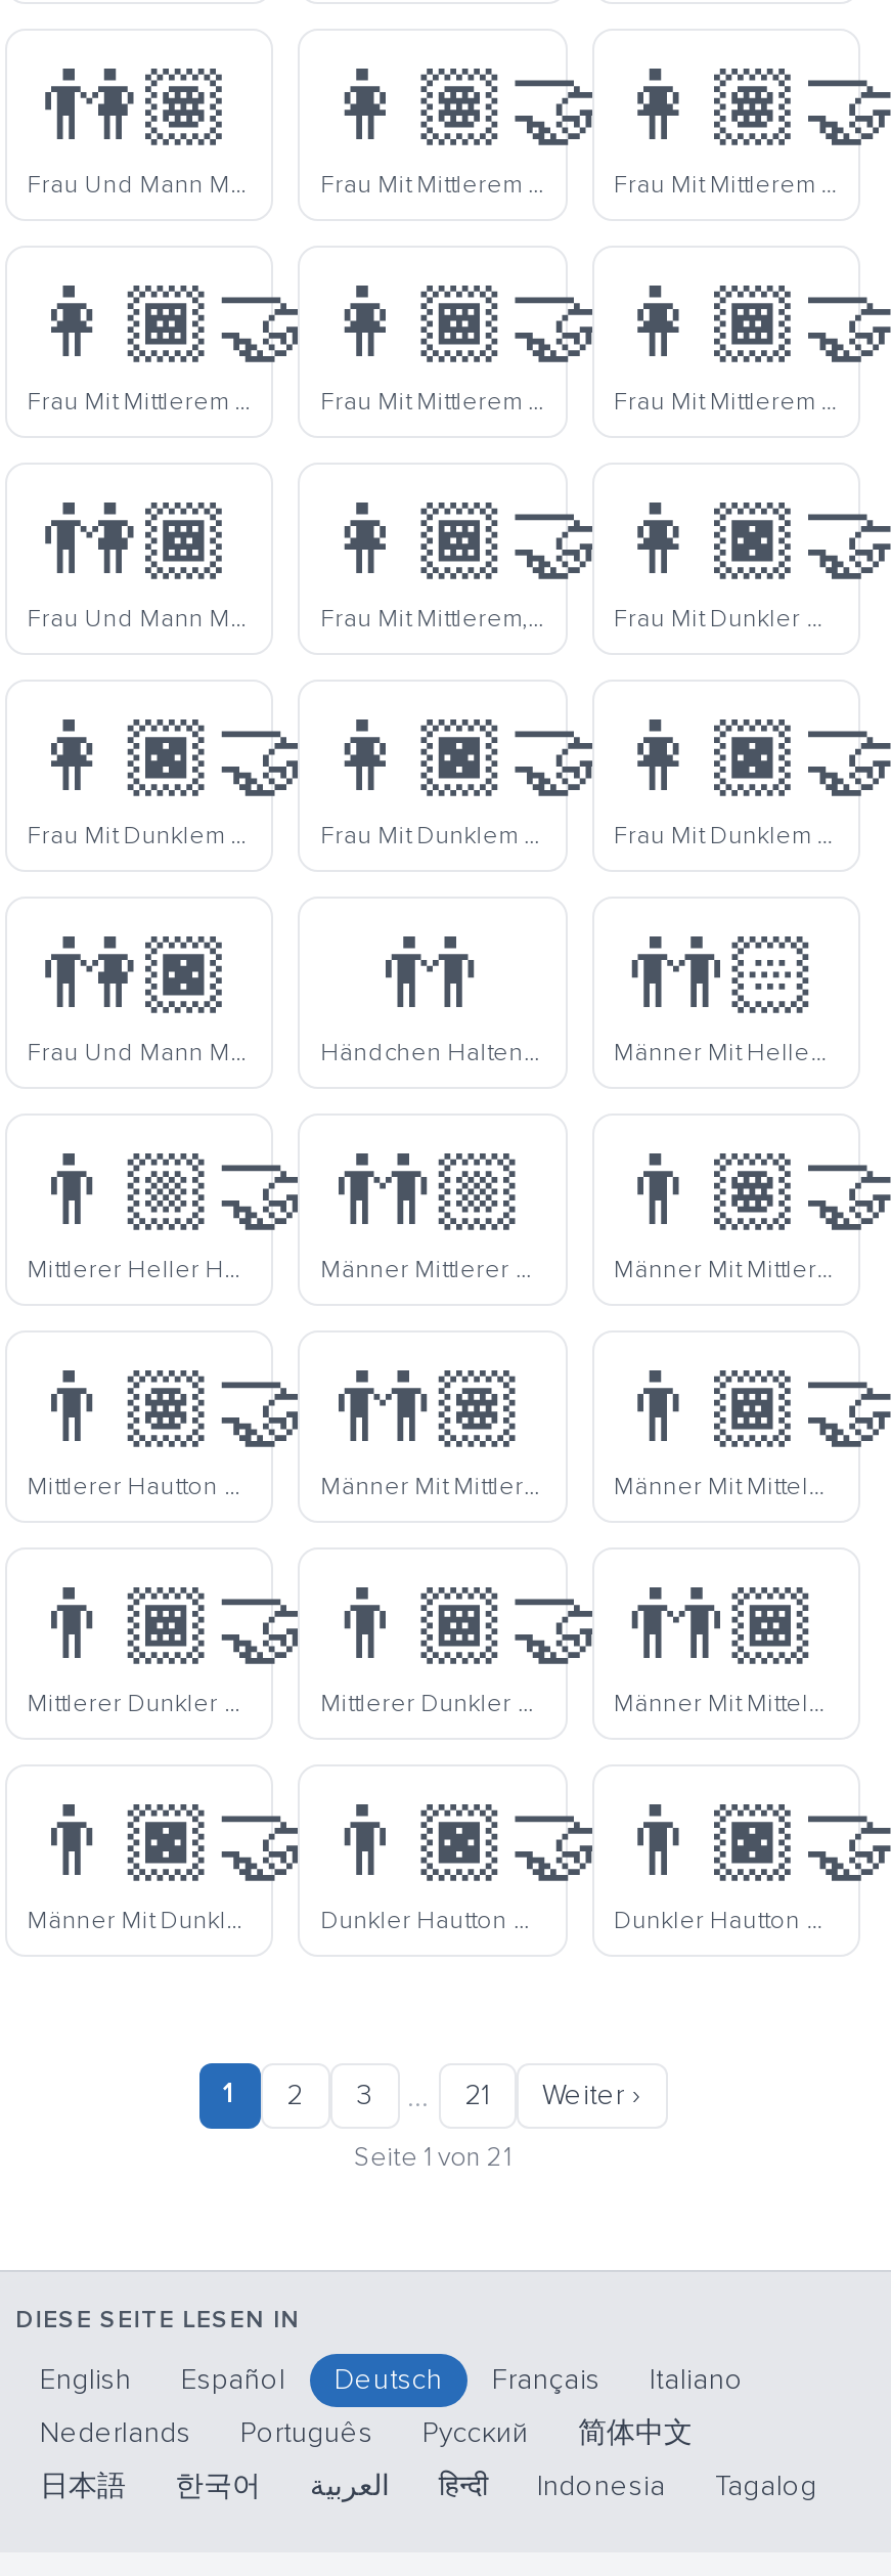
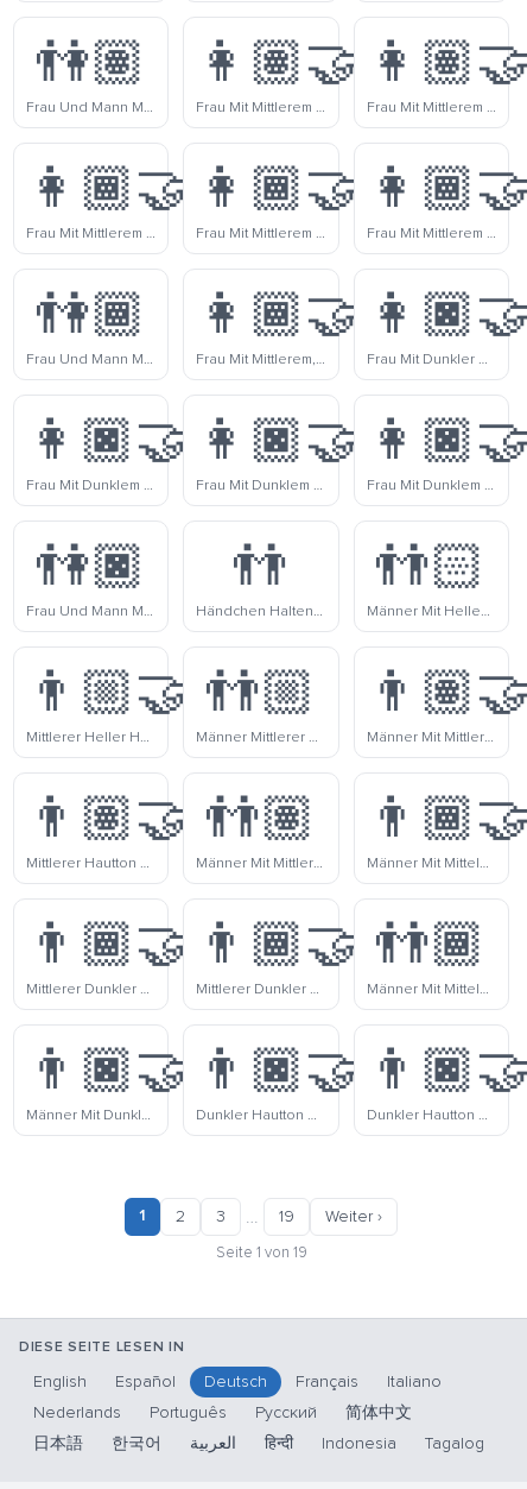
[464,2078,489,2112] 21 -> [279,1206,294,1226] 19
[354,2141,511,2174] Seite 1 von 21 -> [215,1243,307,1262] Seite 1 von 19

